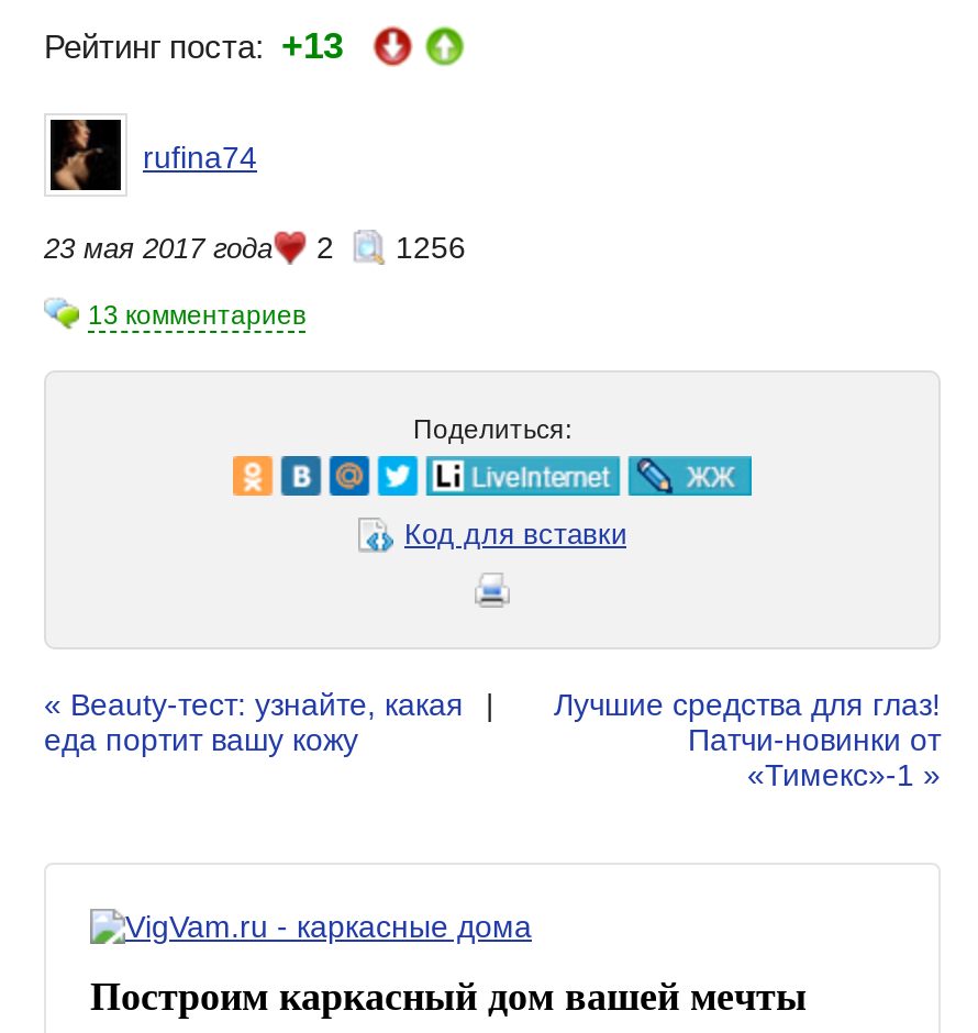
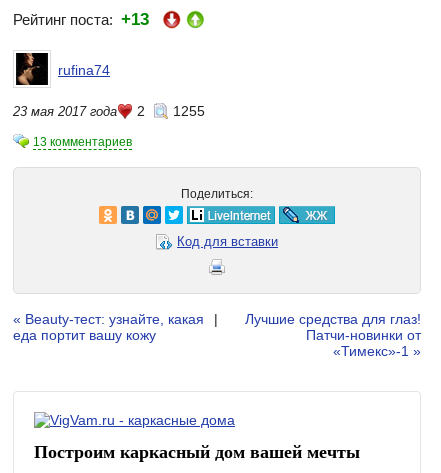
[44,229,466,264] 23 мая 2017 года 2 1256 -> [13,103,205,119] 23 мая 2017 года 2 1255

